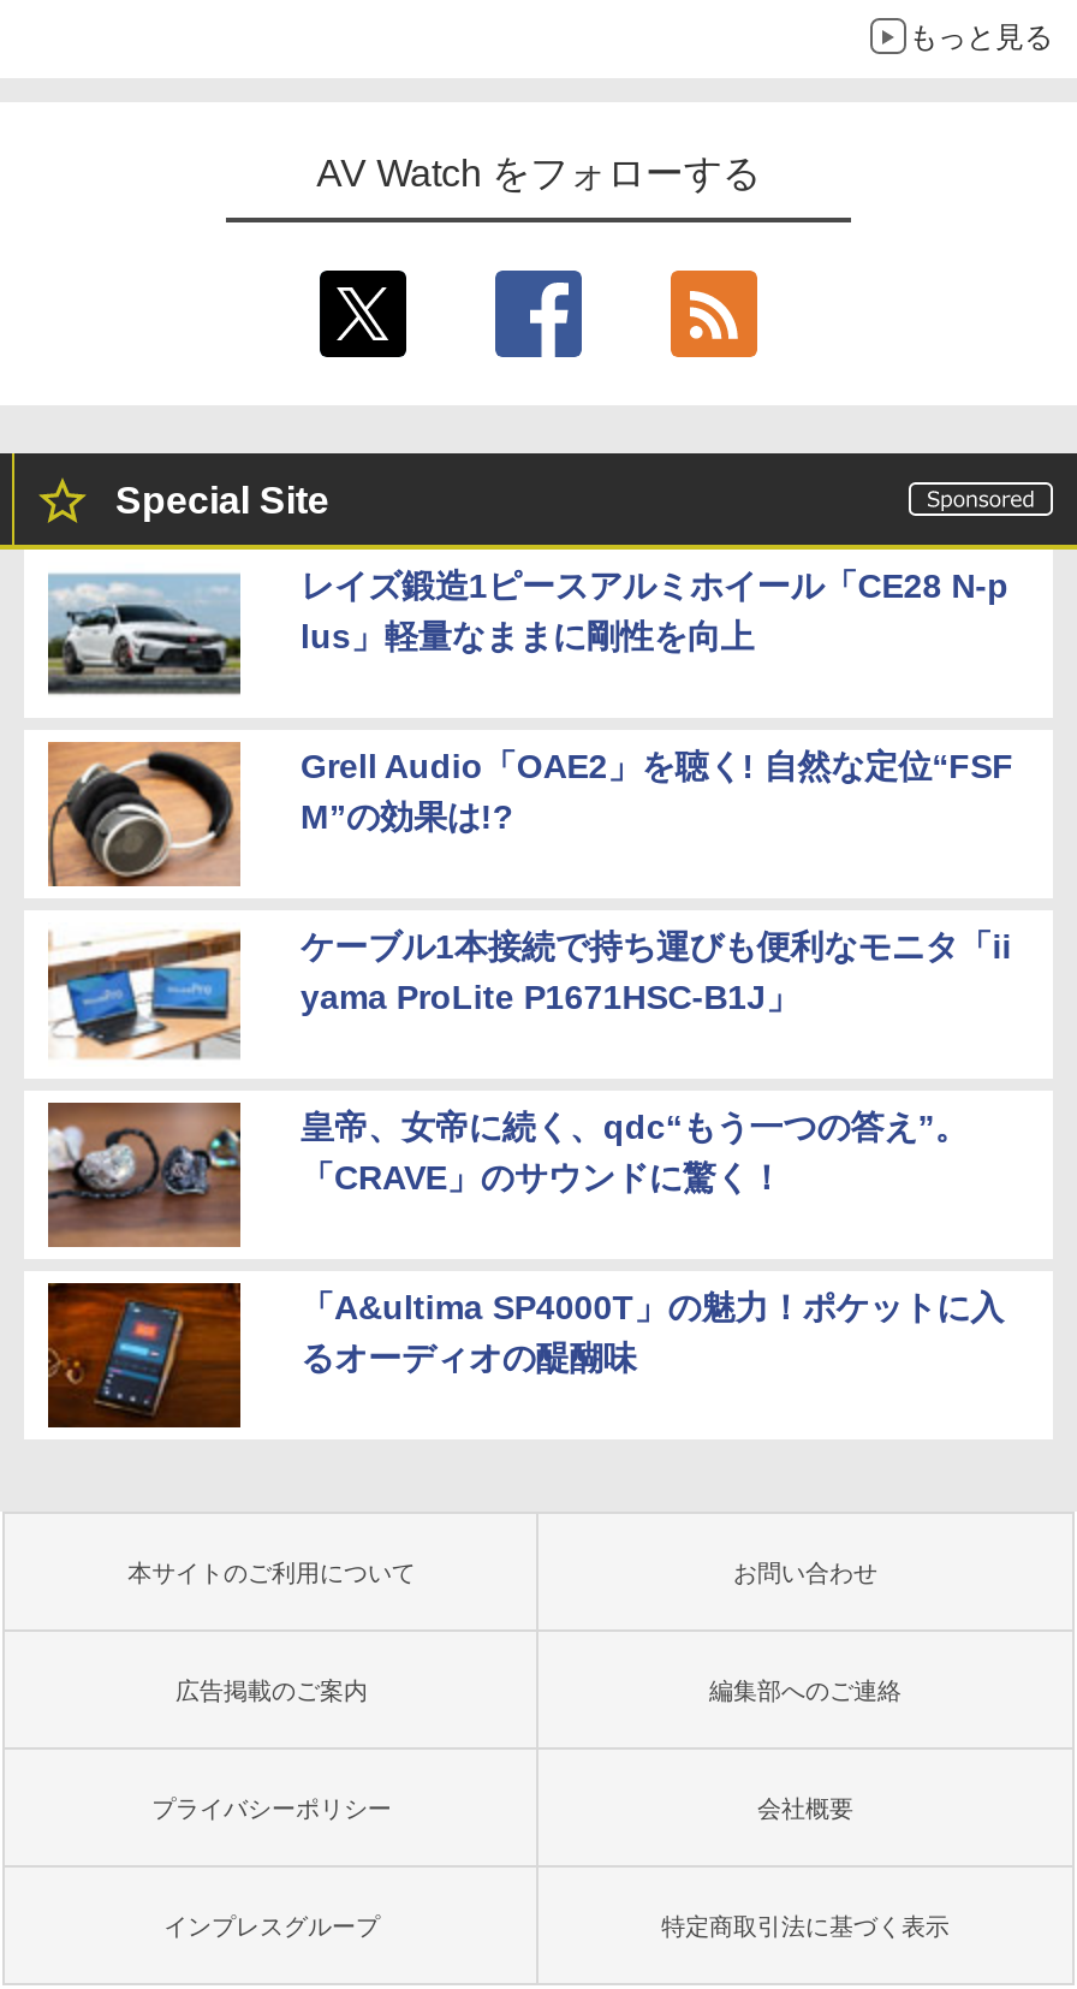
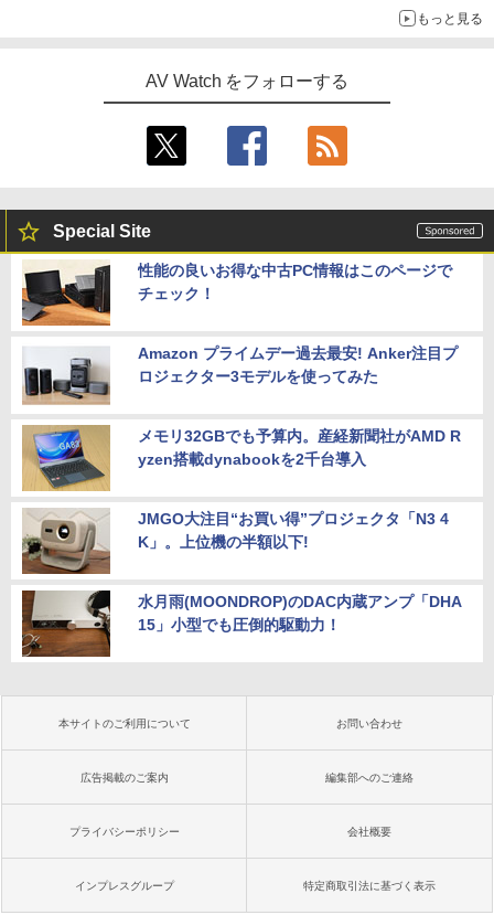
[46,566,1009,706] [image] | レイズ鍛造1ピースアルミホイール「CE28 N-p | lus」軽量なままに剛性を向上 -> [21,260,452,327] [image] | 性能の良いお得な中古PC情報はこのページで | チェック！
[46,740,1014,889] [image] | Grell Audio「OAE2」を聴く! 自然な定位“FSF | M”の効果は!? -> [22,342,457,408] [image] | Amazon プライムデー過去最安! Anker注目プ | ロジェクター3モデルを使ってみた
[46,922,1011,1067] [image] | ケーブル1本接続で持ち運びも便利なモニタ「ii | yama ProLite P1671HSC-B1J」 -> [21,424,461,492] [image] | メモリ32GBでも予算内。産経新聞社がAMD R | yzen搭載dynabookを2千台導入
[48,1103,968,1247] [image] | 皇帝、女帝に続く、qdc“もう一つの答え”。 | 「CRAVE」のサウンドに驚く！ -> [22,508,448,575] [image] | JMGO大注目“お買い得”プロジェクタ「N3 4 | K」。上位機の半額以下!
[48,1281,1004,1430] [image] | 「A&ultima SP4000T」の魅力！ポケットに入 | るオーディオの醍醐味 -> [22,591,462,658] [image] | 水月雨(MOONDROP)のDAC内蔵アンプ「DHA | 15」小型でも圧倒的駆動力！

